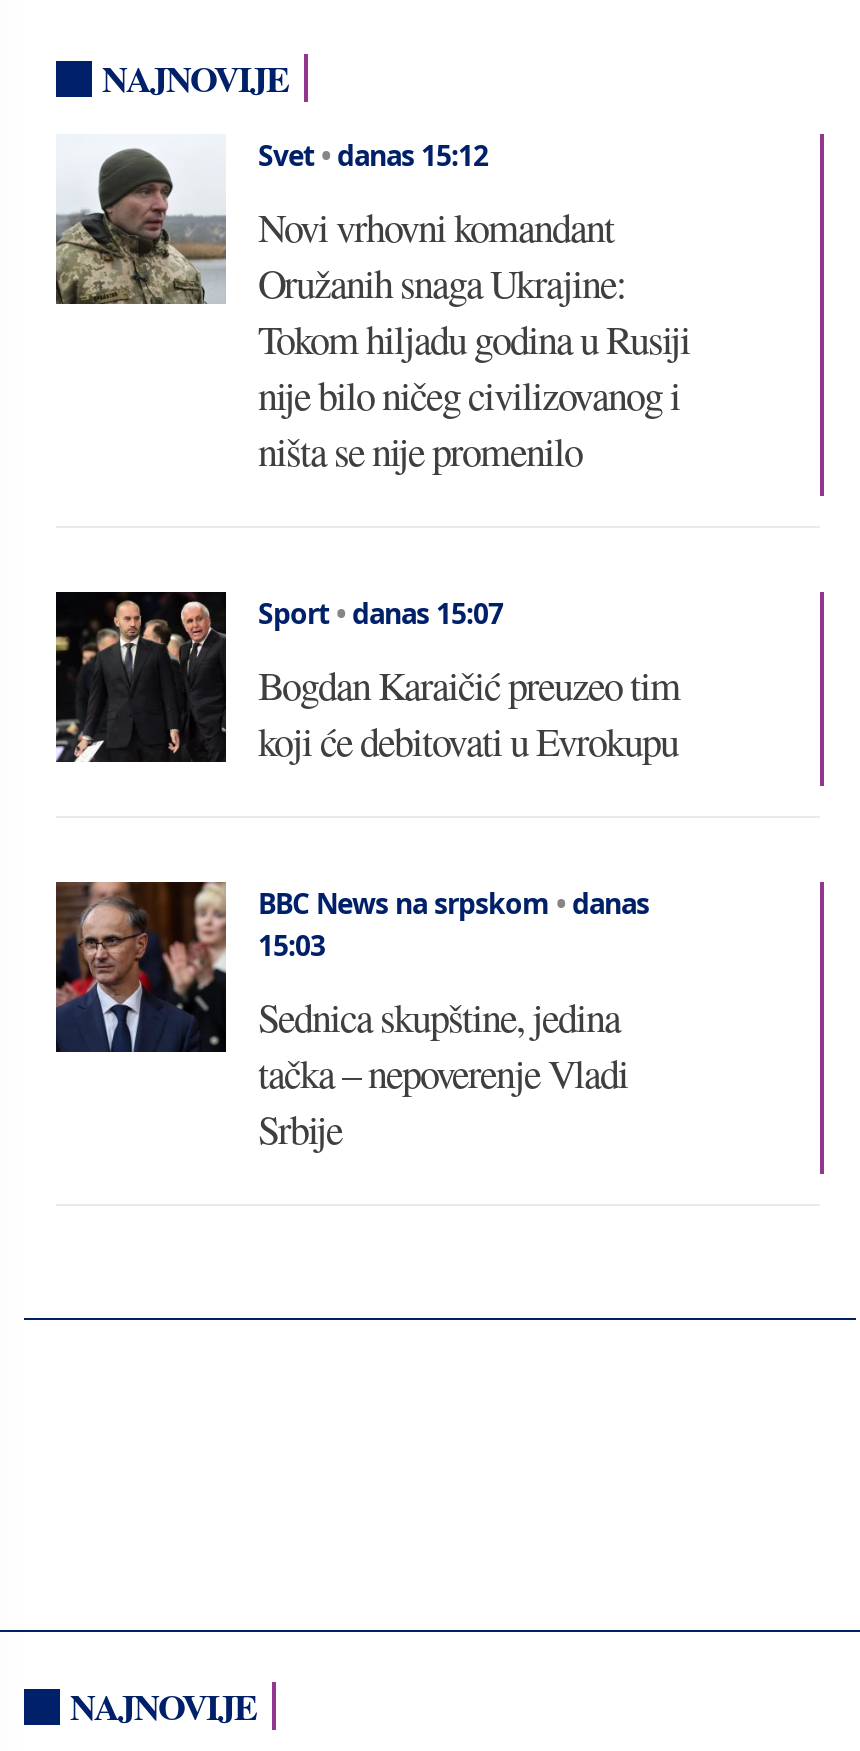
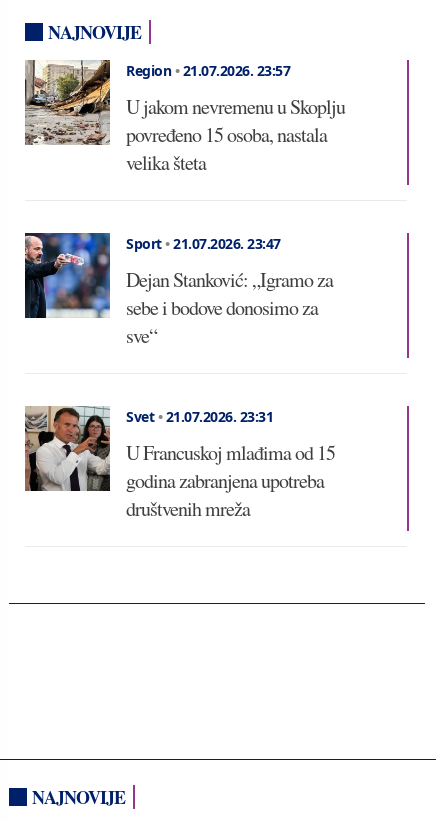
[56,136,488,306] [image] | Svet • danas 15:12 -> [25,59,290,145] [image] | Region • 21.07.2026. 23:57
[258,200,690,478] Novi vrhovni komandant | Oružanih snaga Ukrajine: | Tokom hiljadu godina u Rusiji | nije bilo ničeg civilizovanog i | ništa se nije promenilo -> [126,93,345,176] U jakom nevremenu u Skoplju | povređeno 15 osoba, nastala | velika šteta
[54,578,503,764] [image] | Sport • danas 15:07 -> [24,232,280,325] [image] | Sport • 21.07.2026. 23:47
[258,658,680,768] Bogdan Karaičić preuzeo tim | koji će debitovati u Evrokupu -> [126,266,333,349] Dejan Stanković: „Igramo za | sebe i bodove donosimo za | sve“
[54,880,649,1054] [image] | BBC News na srpskom • danas | 15:03 -> [24,405,273,492] [image] | Svet • 21.07.2026. 23:31
[258,990,628,1156] Sednica skupštine, jedina | tačka – nepoverenje Vladi | Srbije -> [126,439,335,522] U Francuskoj mlađima od 15 | godina zabranjena upotreba | društvenih mreža

